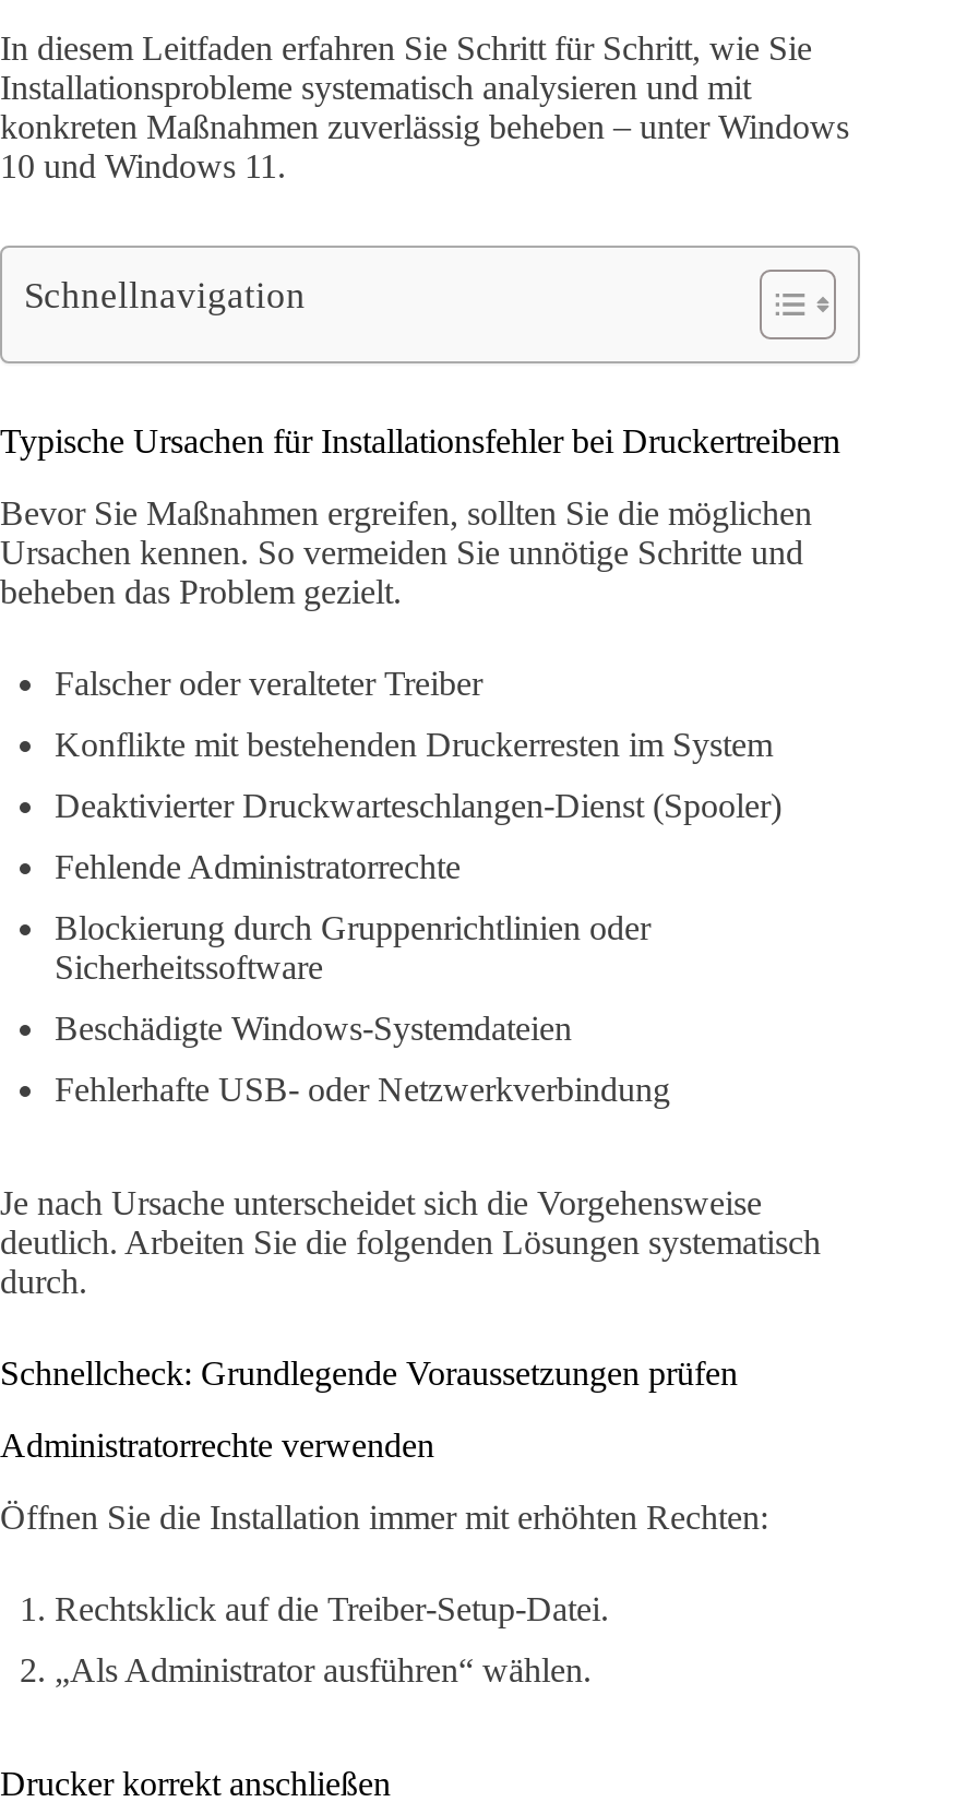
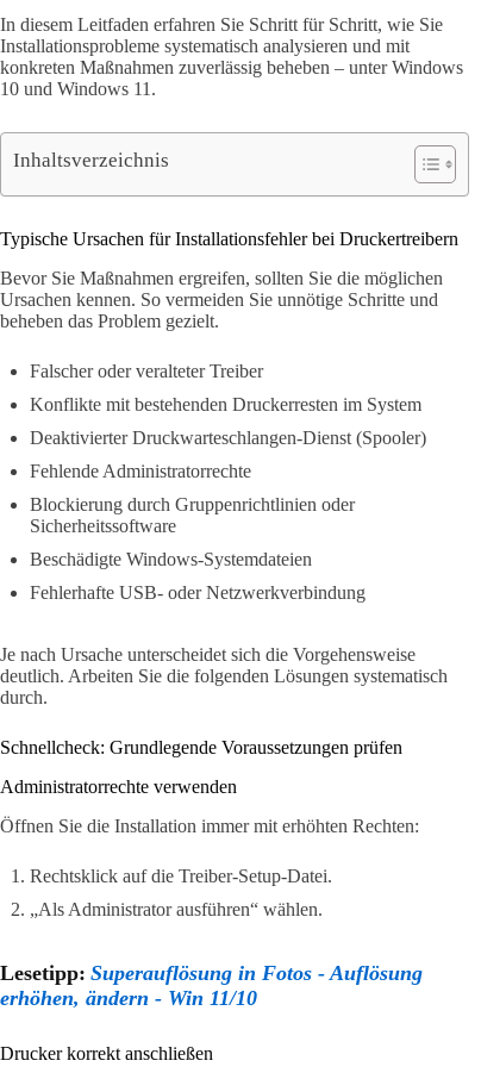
[24,275,306,316] Schnellnavigation -> [13,148,169,171] Inhaltsverzeichnis
none -> [0,961,423,1010] Lesetipp: Superauflösung in Fotos - Auflösung | erhöhen, ändern - Win 11/10

